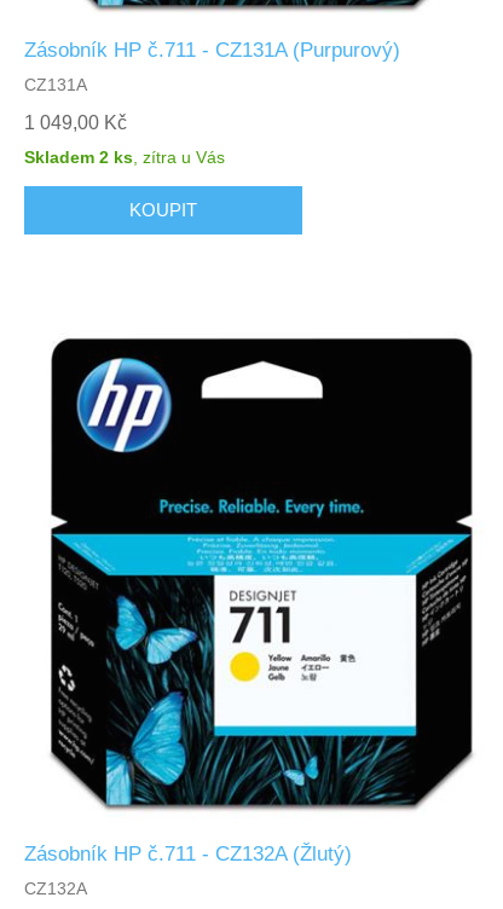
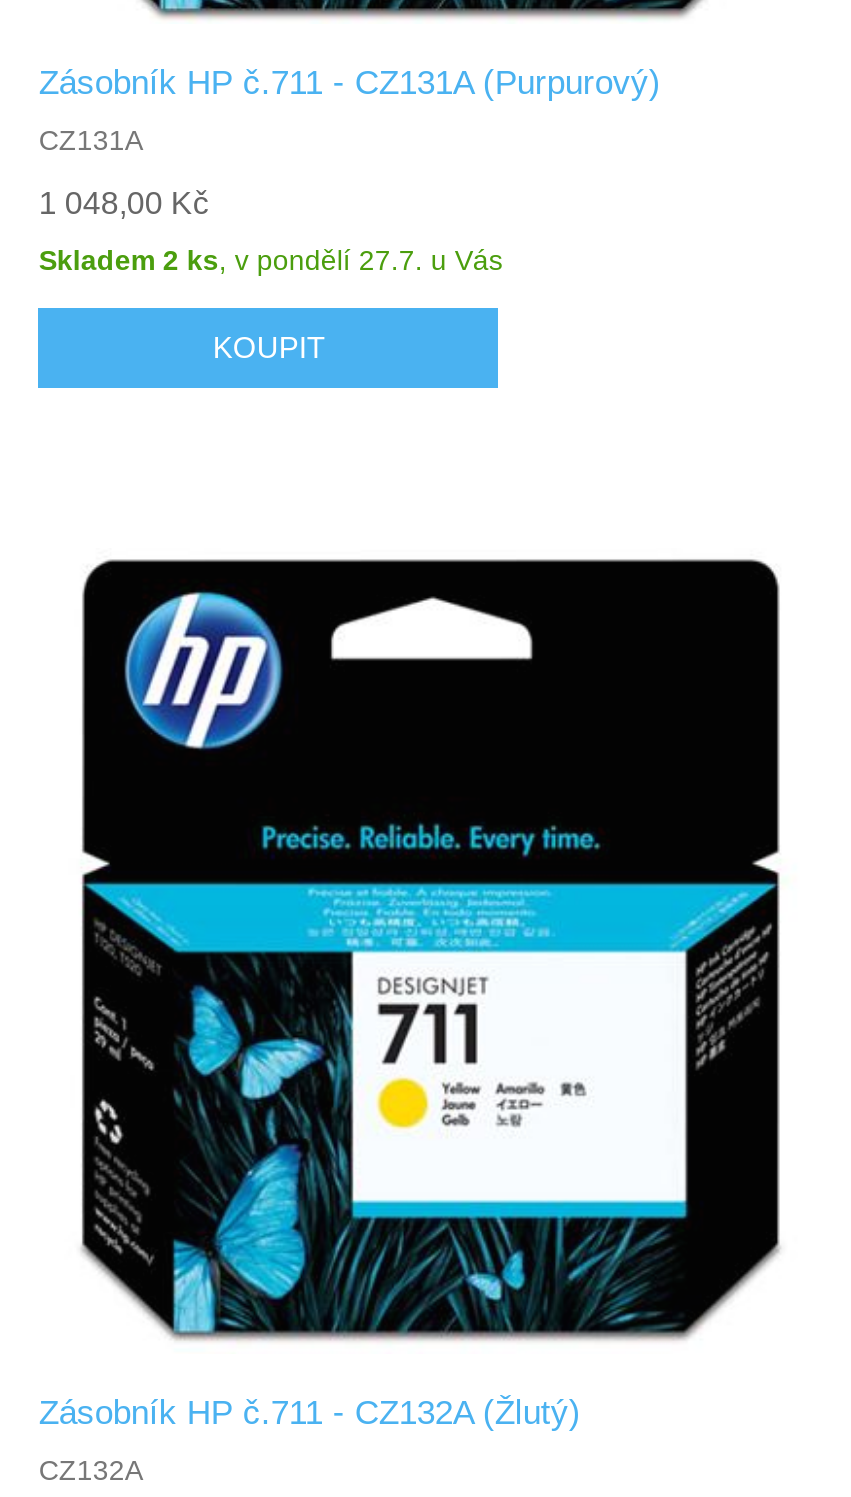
[25,112,127,133] 1 049,00 Kč -> [39,186,209,220] 1 048,00 Kč
[25,147,225,167] Skladem 2 ks, zítra u Vás -> [39,244,503,276] Skladem 2 ks, v pondělí 27.7. u Vás

